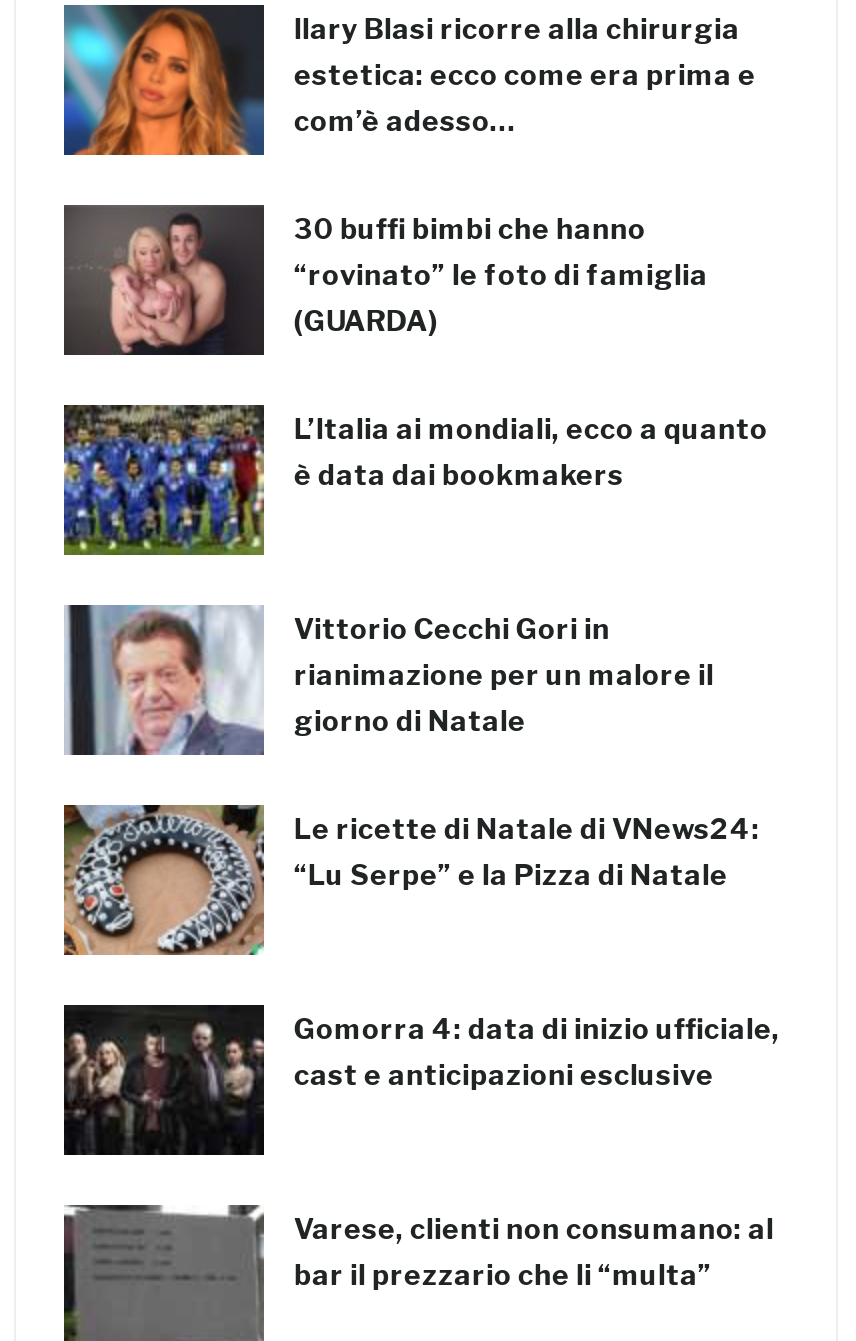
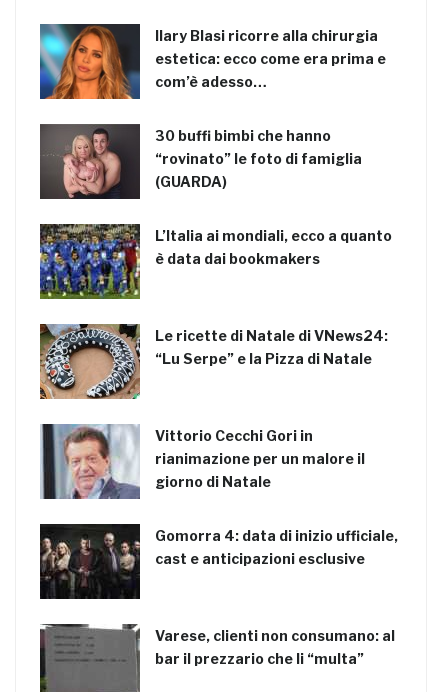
moved [74,603,714,759] -> [45,423,365,501]: [image] | Vittorio Cecchi Gori in | rianimazione per un malore il | giorno di Natale
moved [62,805,760,957] -> [39,324,388,400]: [image] | Le ricette di Natale di VNews24: | “Lu Serpe” e la Pizza di Natale

